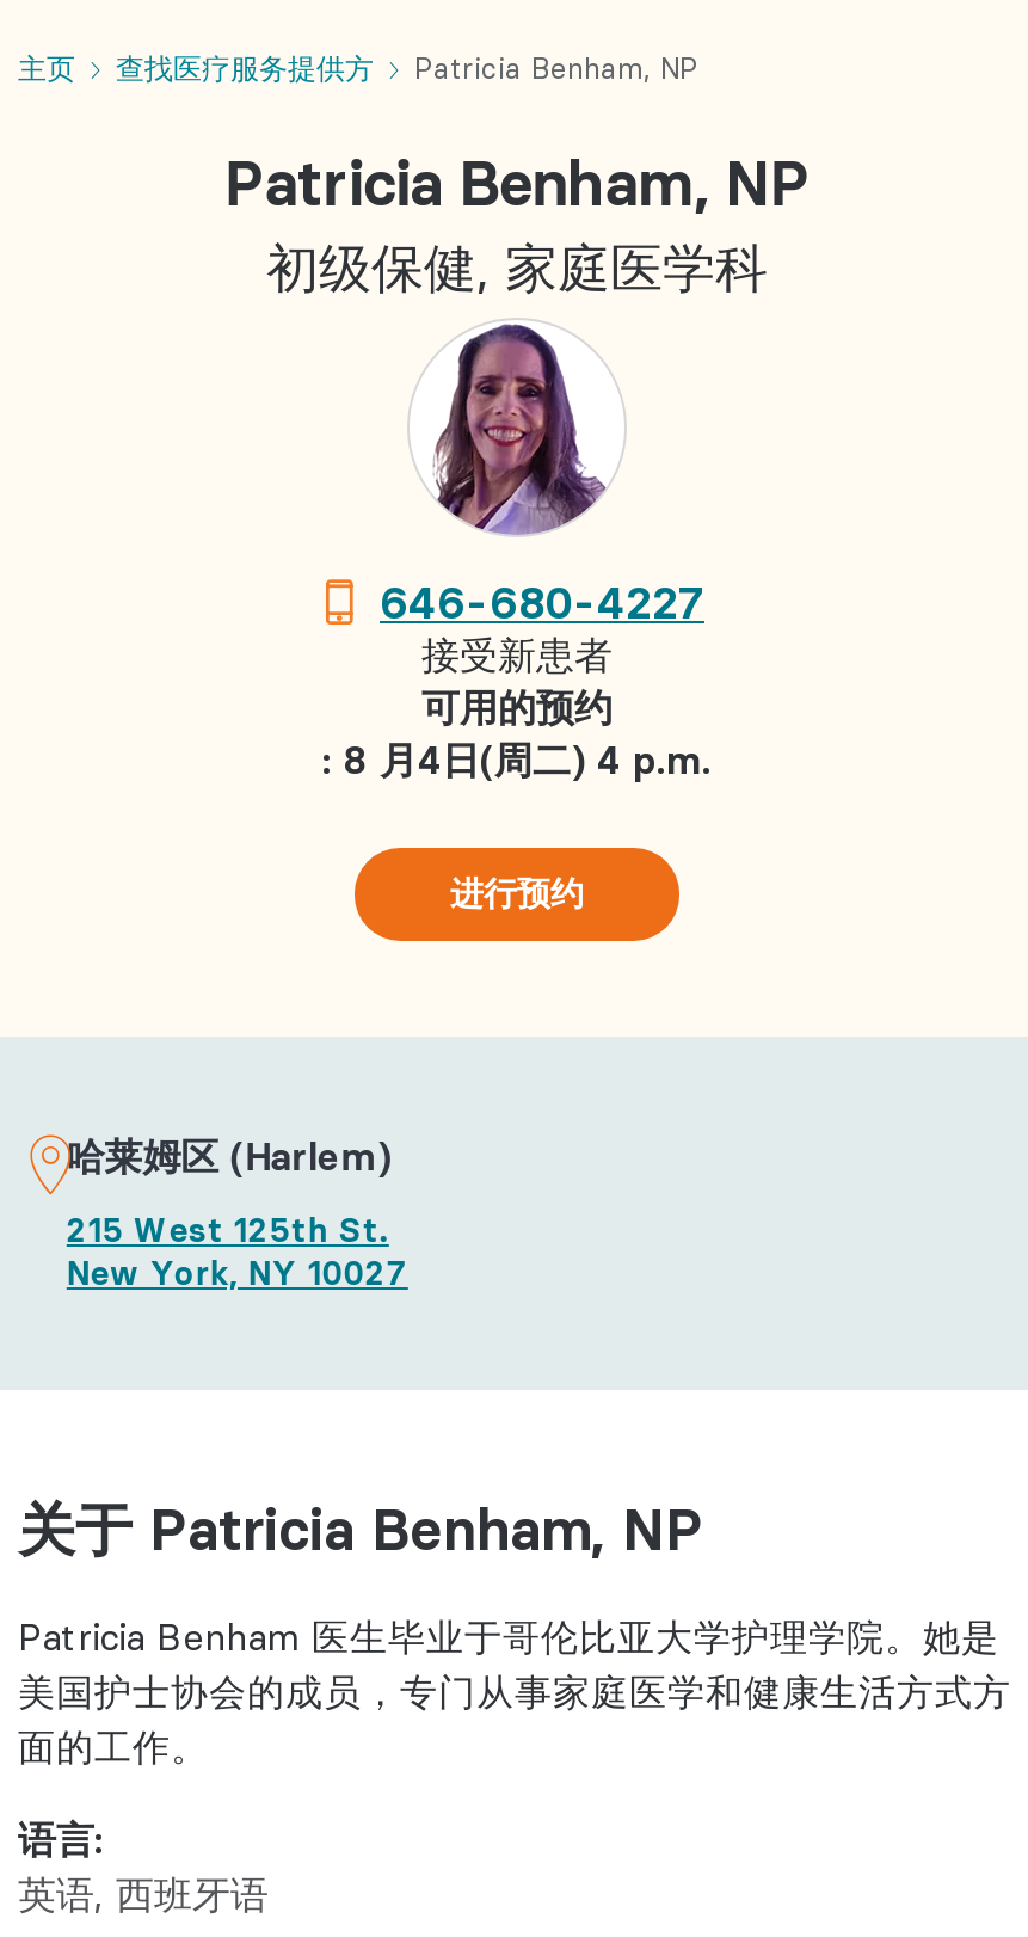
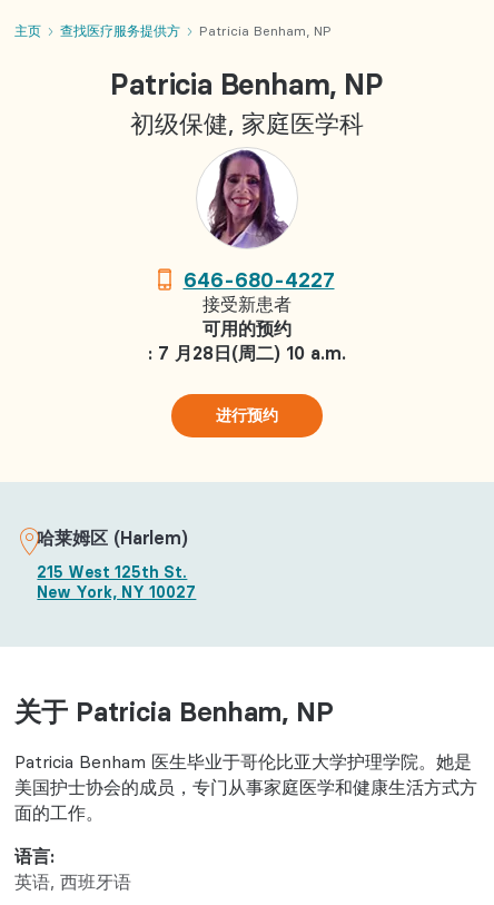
[322,735,712,783] : 8 月4日(周二) 4 p.m. -> [148,341,346,364] : 7 月28日(周二) 10 a.m.

